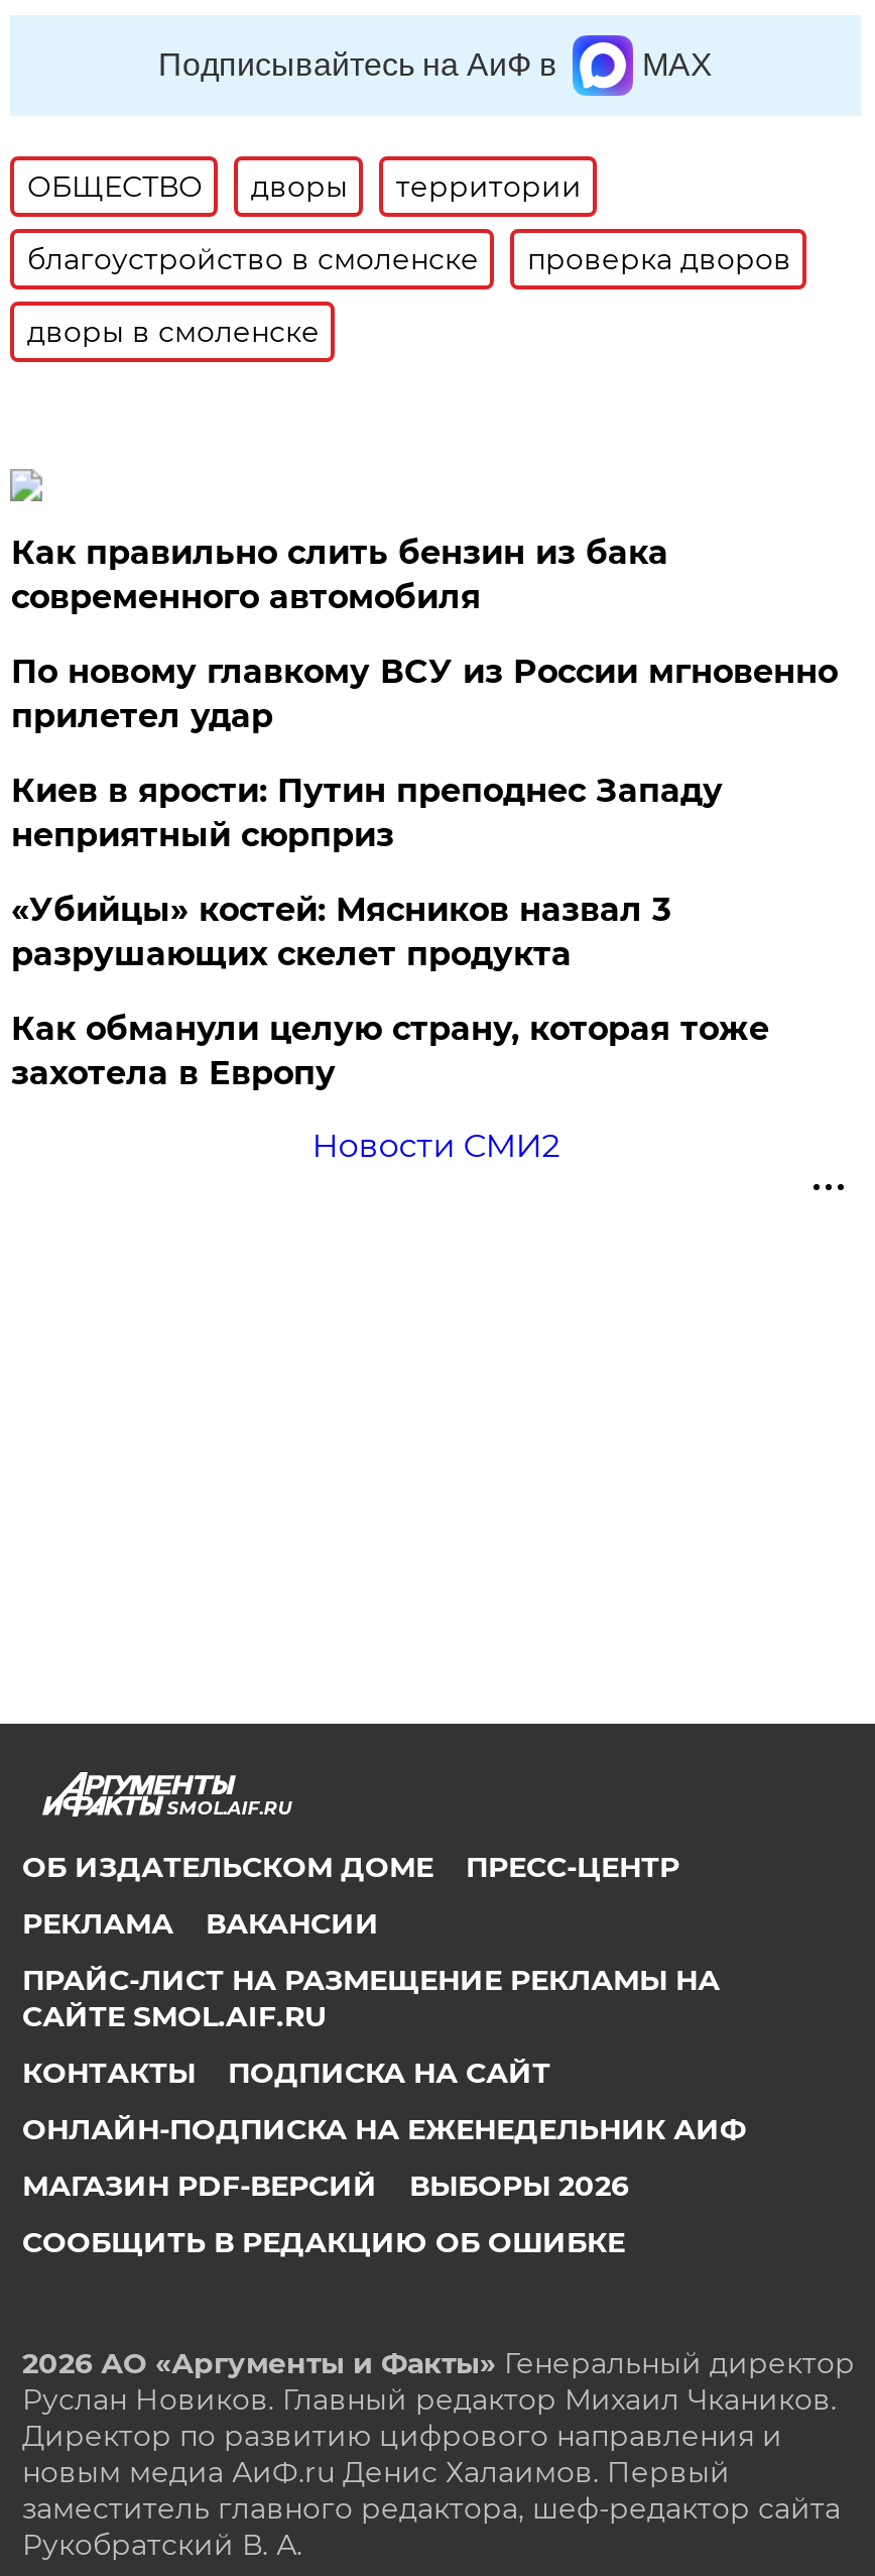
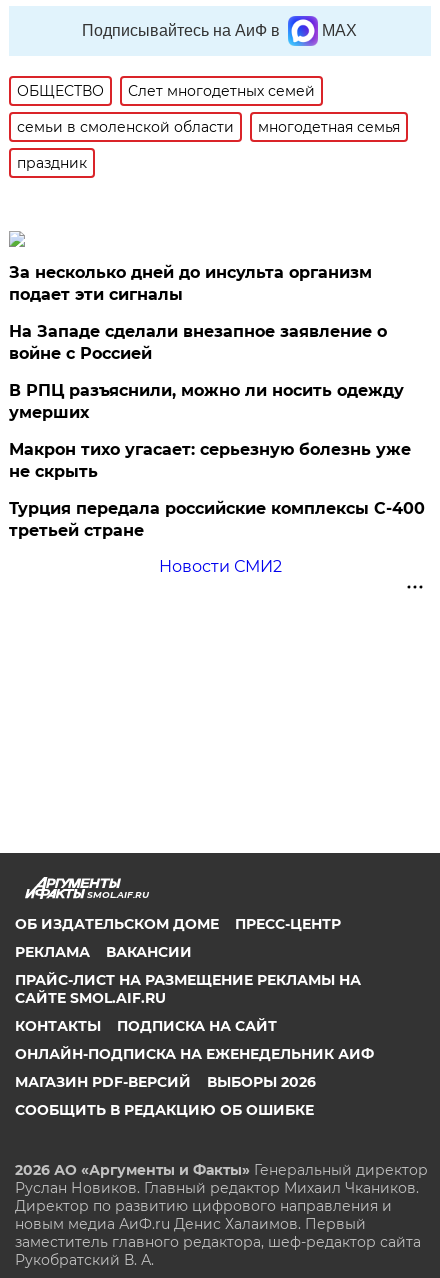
[251,168,581,205] дворы | территории -> [128,82,315,100] Слет многодетных семей
[27,241,791,277] благоустройство в смоленске | проверка дворов -> [17,118,400,136] семьи в смоленской области | многодетная семья
[27,313,319,350] дворы в смоленске -> [17,154,87,172] праздник
[11,533,668,616] Как правильно слить бензин из бака | современного автомобиля -> [9,263,372,304] За несколько дней до инсульта организм | подает эти сигналы
[11,652,837,735] По новому главкому ВСУ из России мгновенно | прилетел удар -> [9,322,387,363] На Западе сделали внезапное заявление о | войне с Россией
[11,771,723,854] Киев в ярости: Путин преподнес Западу | неприятный сюрприз -> [9,381,404,422] В РПЦ разъяснили, можно ли носить одежду | умерших
[11,890,670,973] «Убийцы» костей: Мясников назвал 3 | разрушающих скелет продукта -> [9,440,411,481] Макрон тихо угасает: серьезную болезнь уже | не скрыть
[11,1009,769,1092] Как обманули целую страну, которая тоже | захотела в Европу -> [9,499,425,540] Турция передала российские комплексы С-400 | третьей стране

